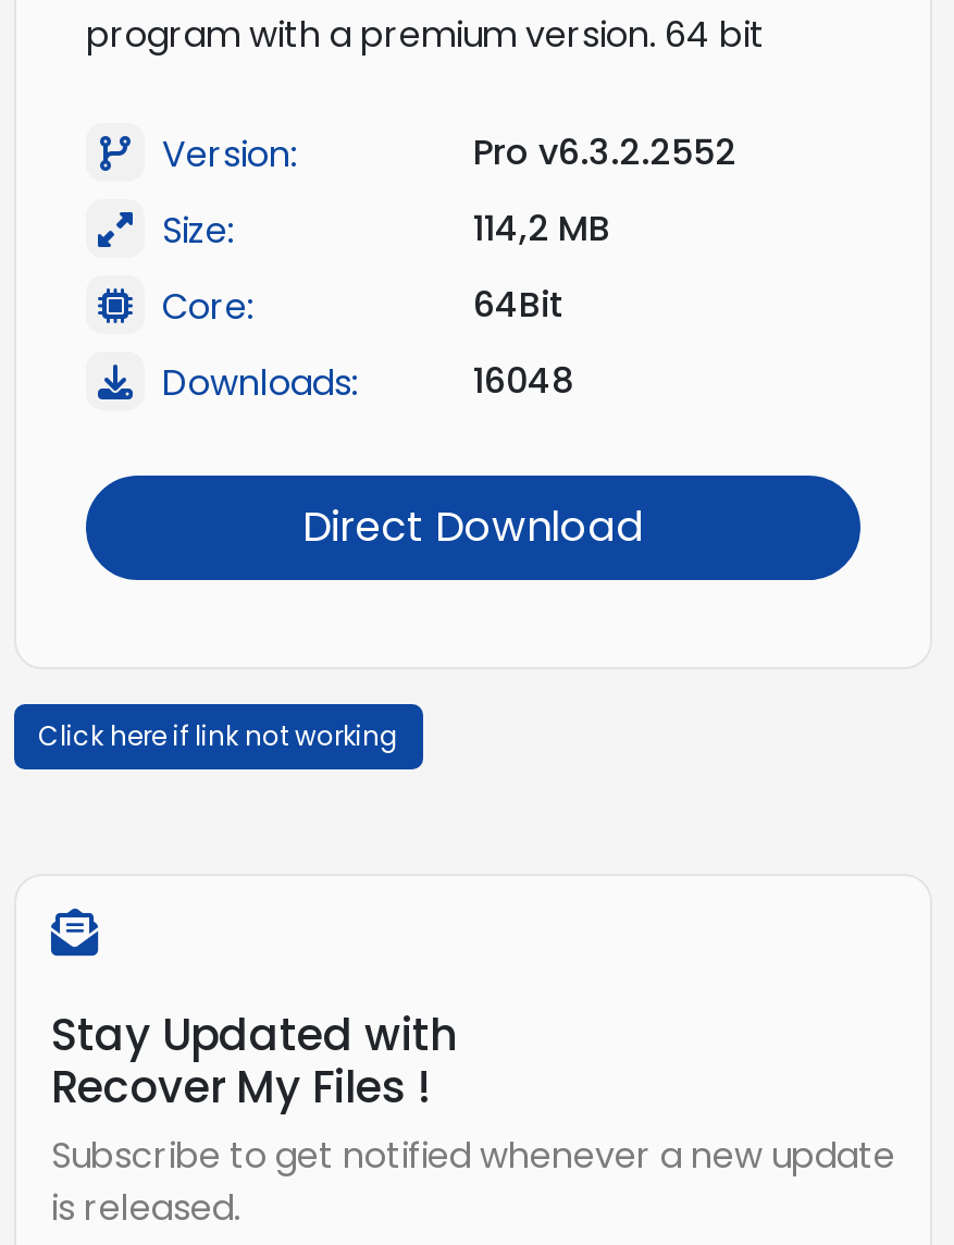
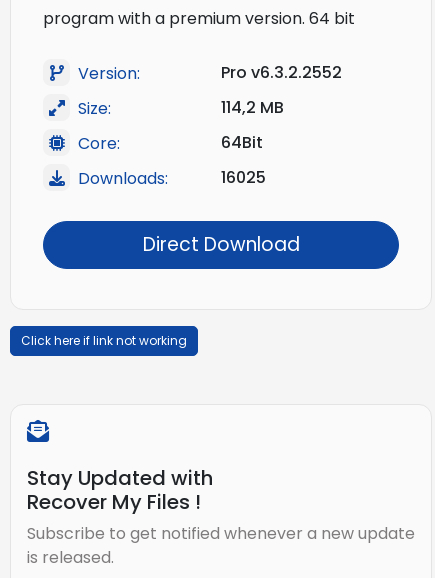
[473,356,573,406] 16048 -> [221,166,266,189] 16025

